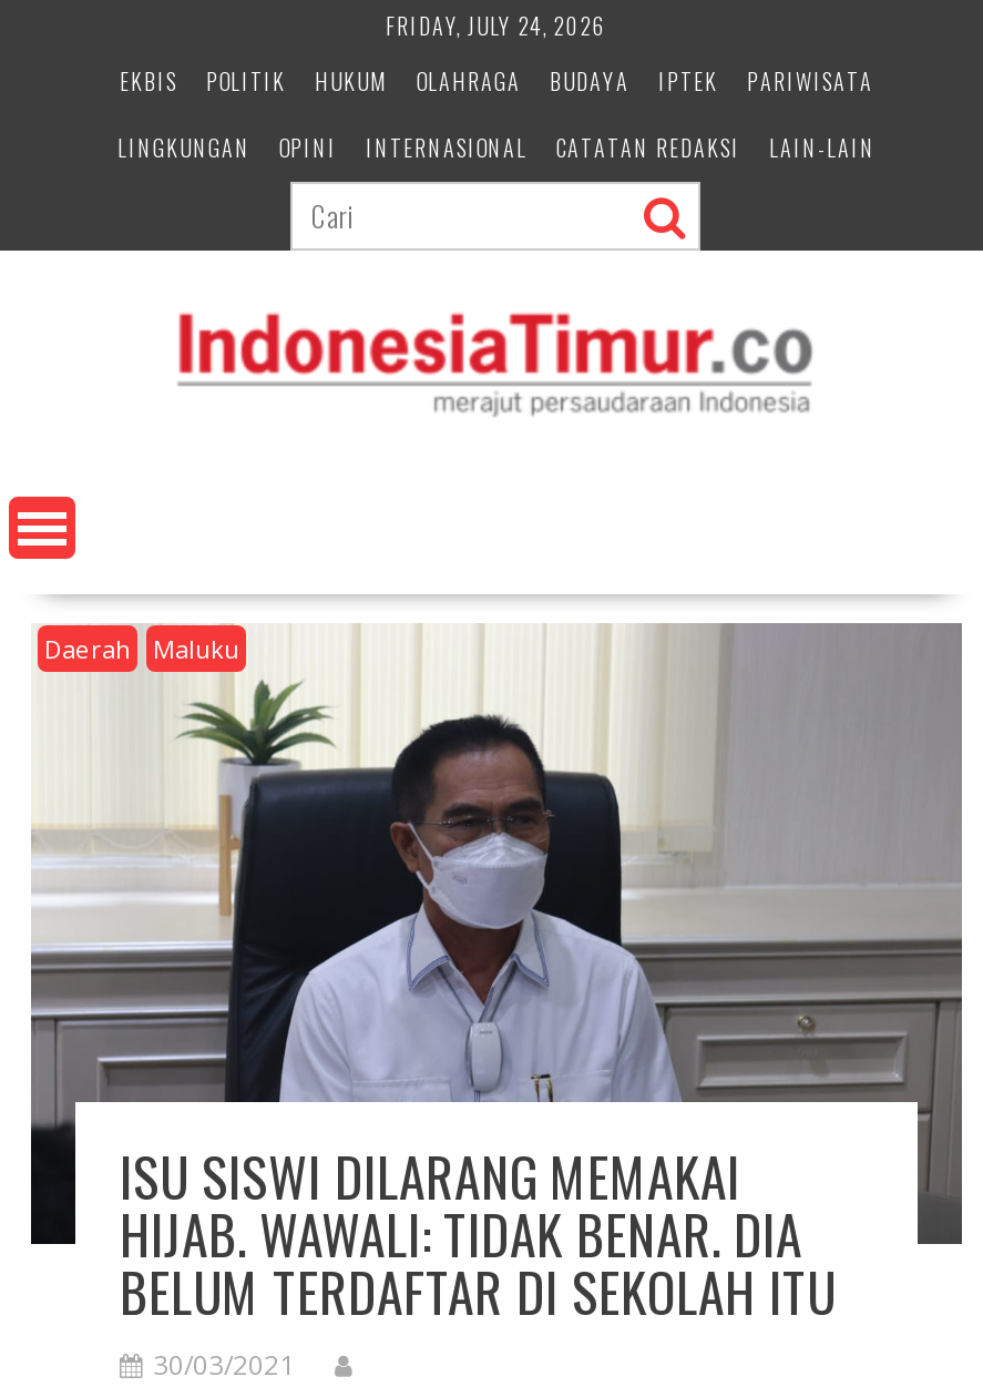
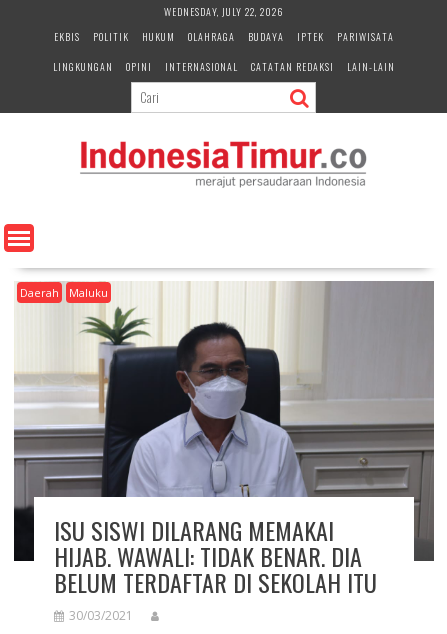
[386,9,607,42] FRIDAY, JULY 24, 2026 -> [164,4,284,19] WEDNESDAY, JULY 22, 2026

